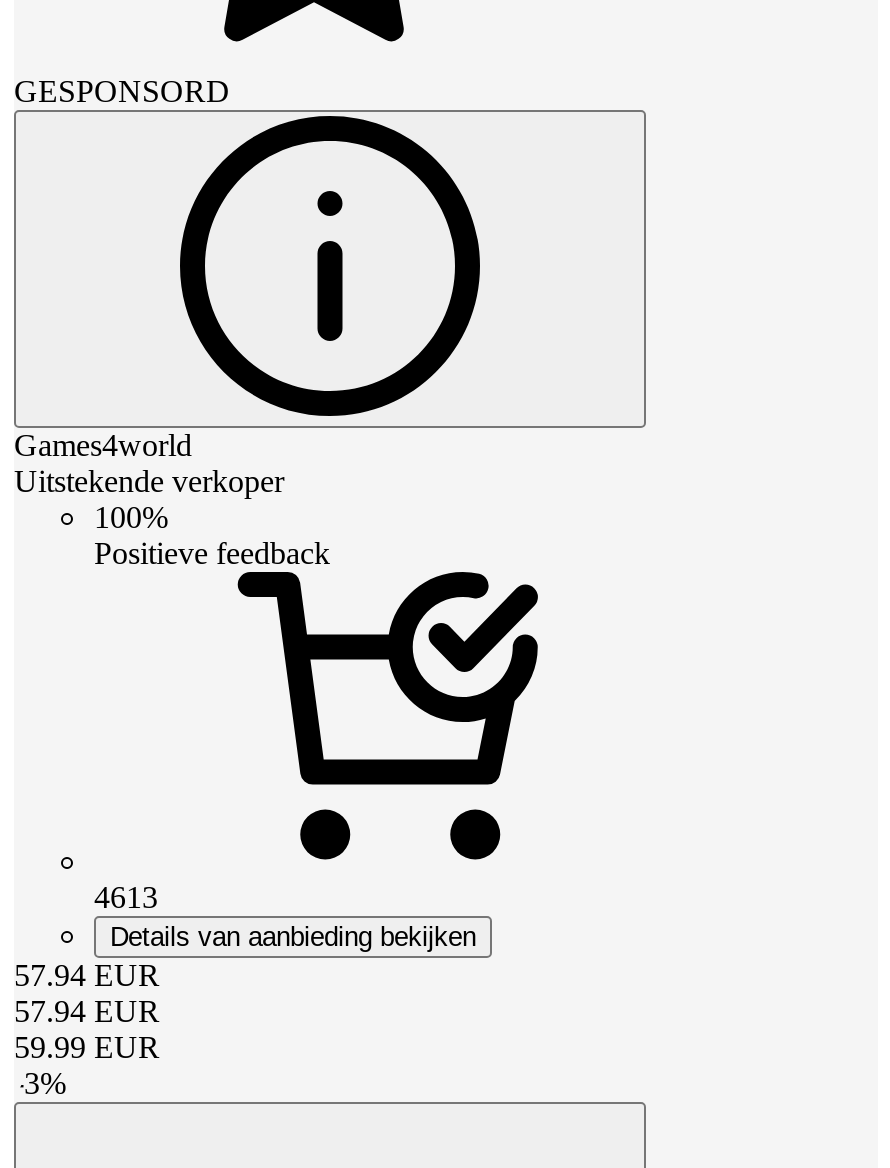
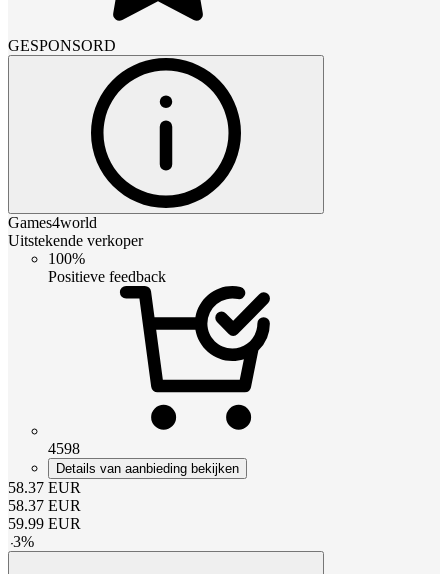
[94,880,158,914] 4613 -> [48,440,80,457] 4598
[14,958,160,992] 57.94 EUR -> [8,479,81,496] 58.37 EUR
[14,994,160,1028] 57.94 EUR -> [8,497,81,514] 58.37 EUR

